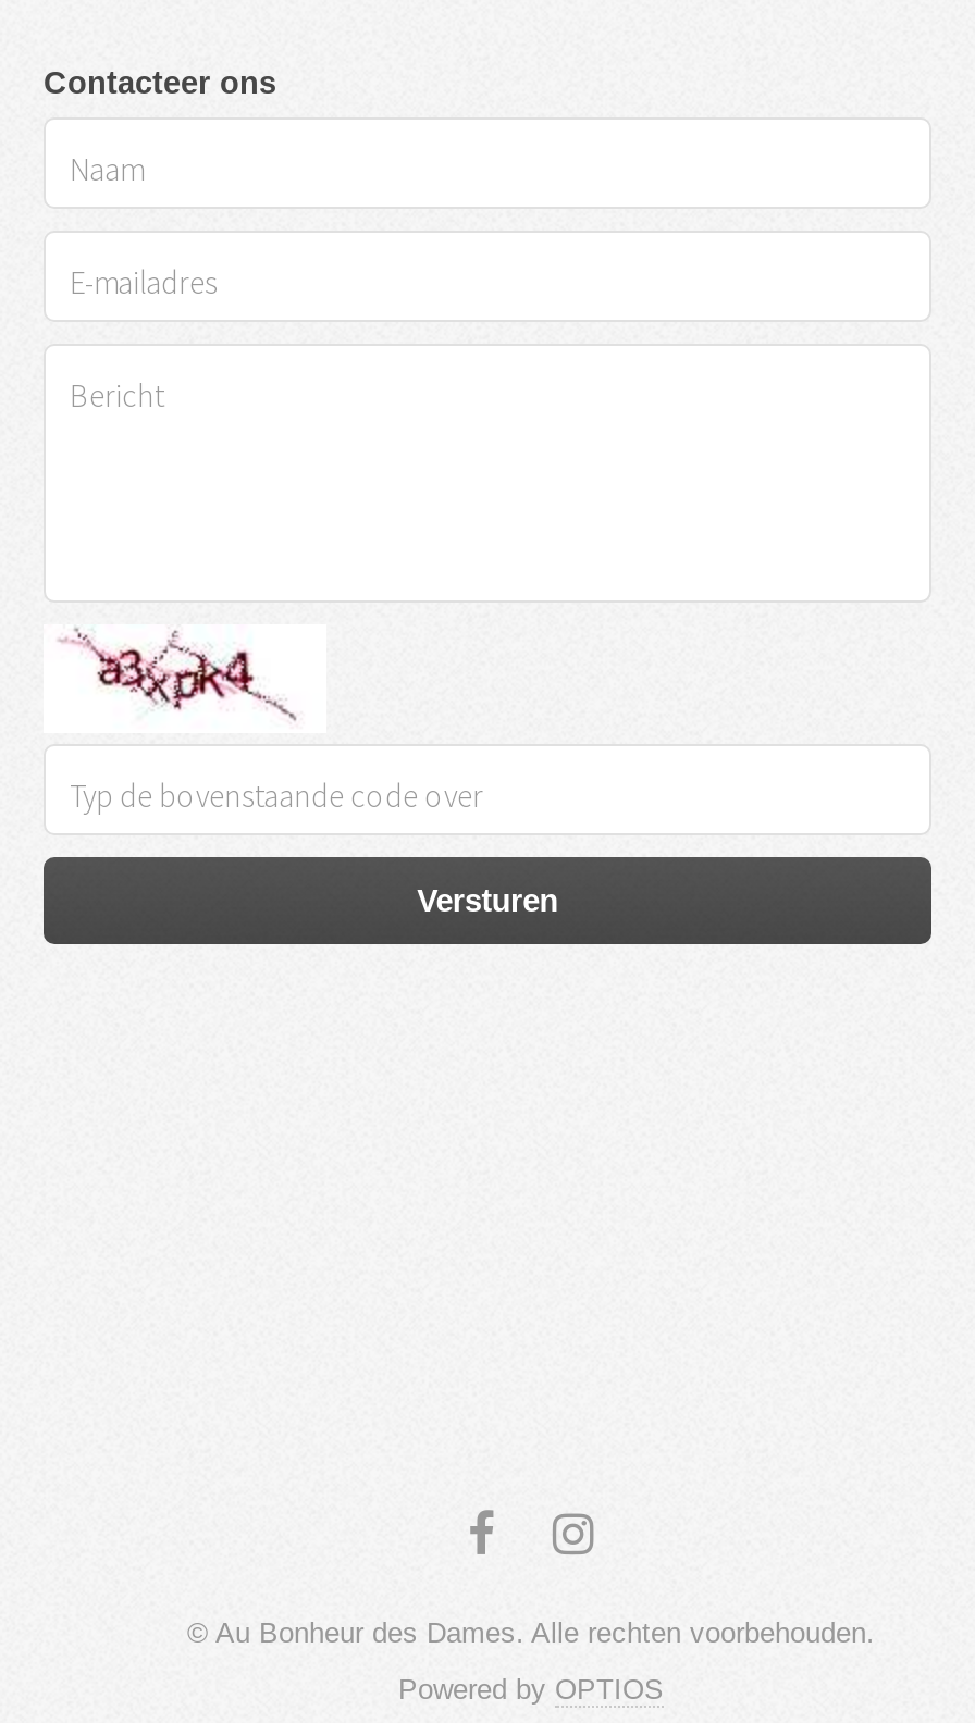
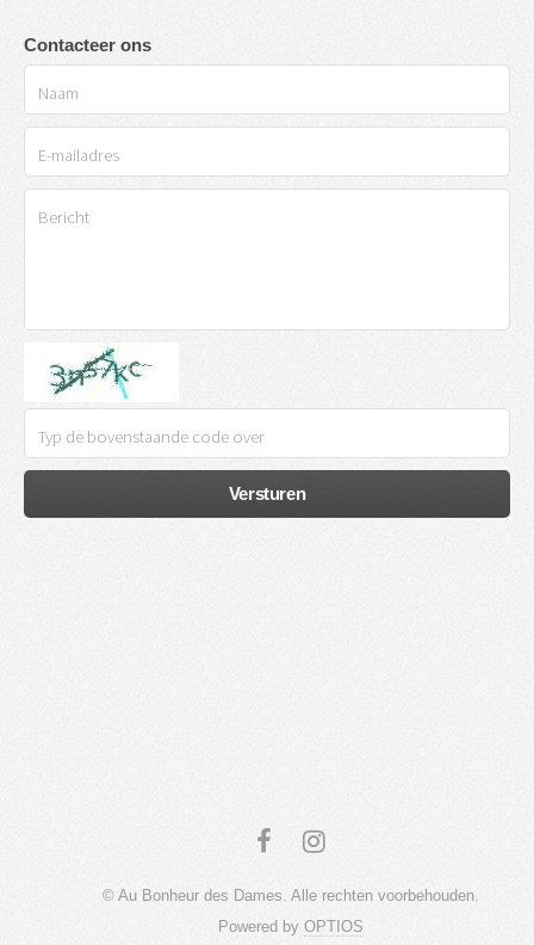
[57,627,298,729] [image] -> [33,346,161,401] [image]

